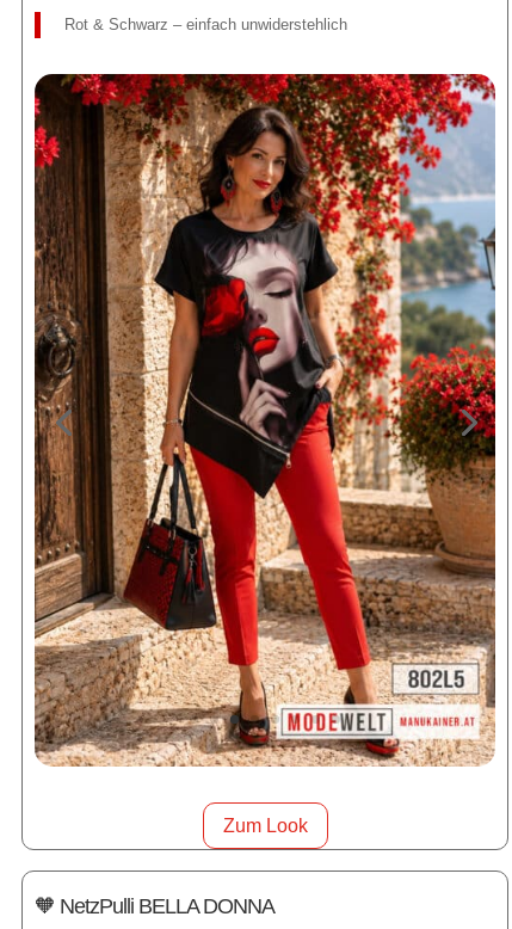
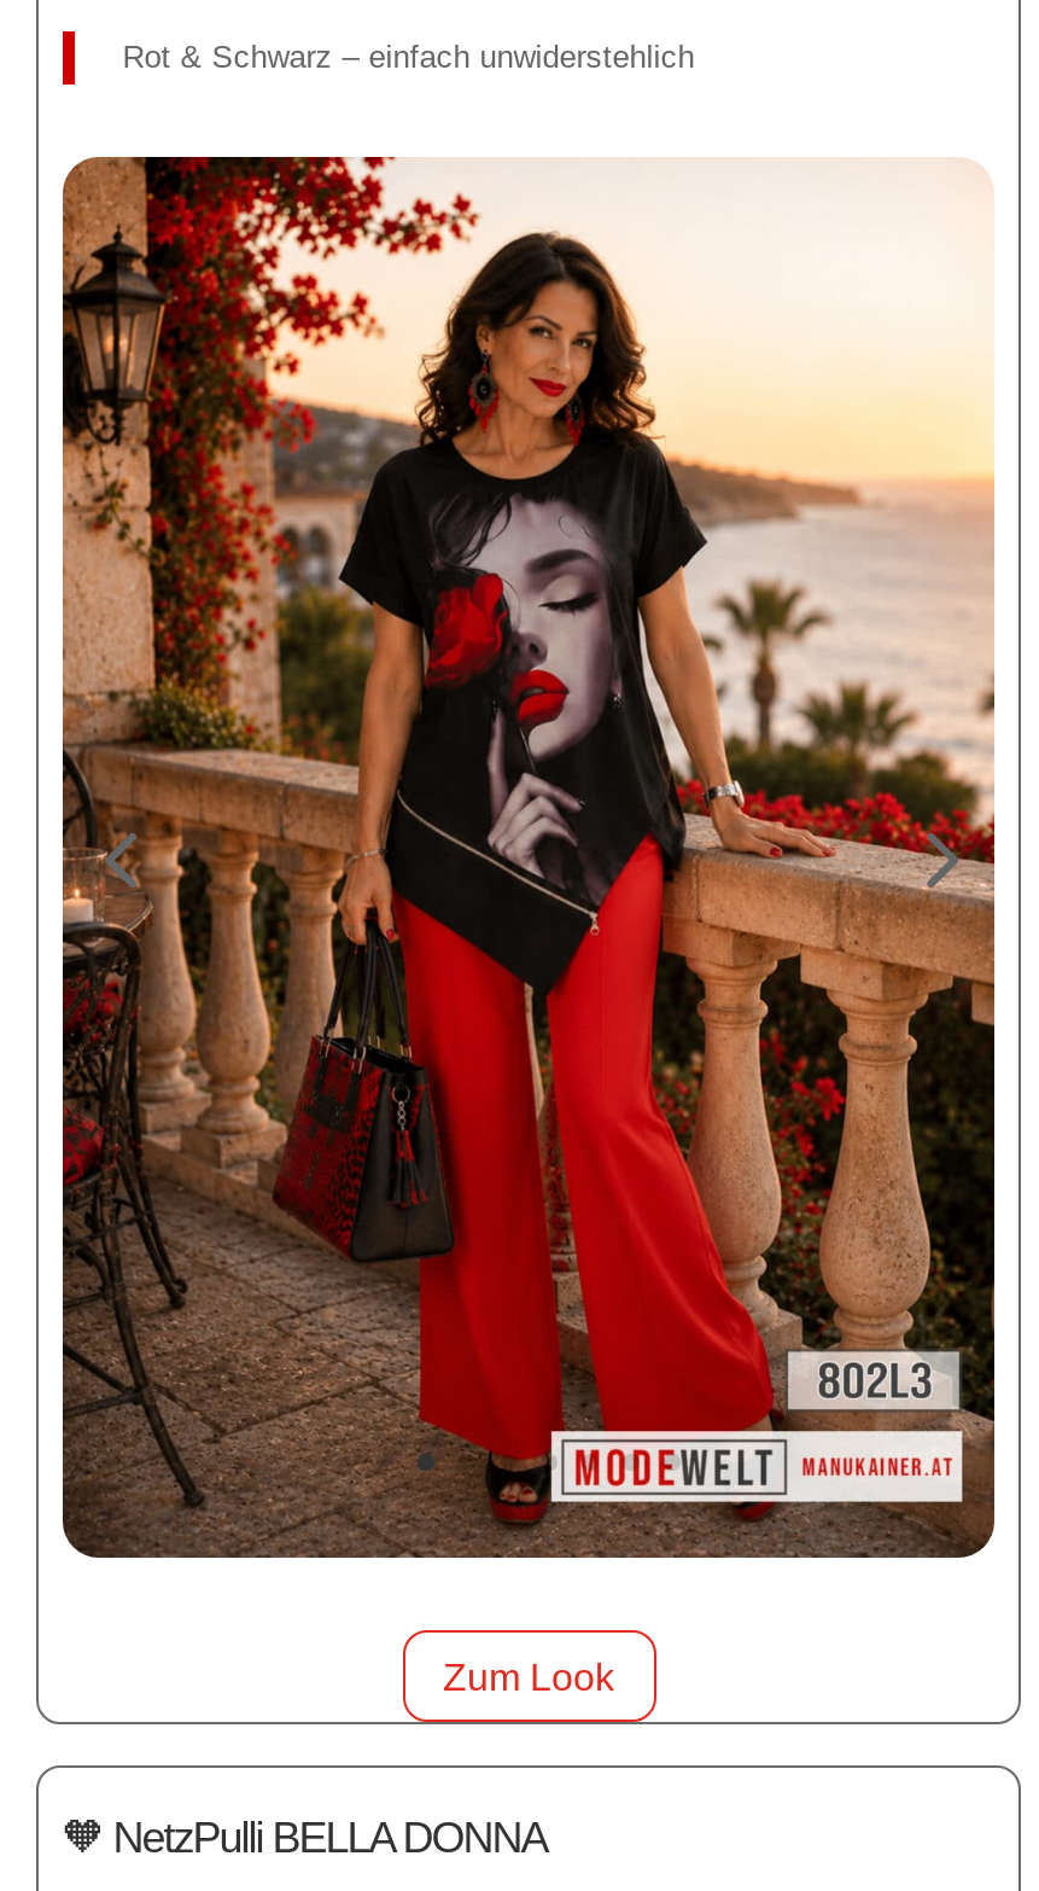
[33,73,496,768] [image] -> [60,155,997,1560] [image]

